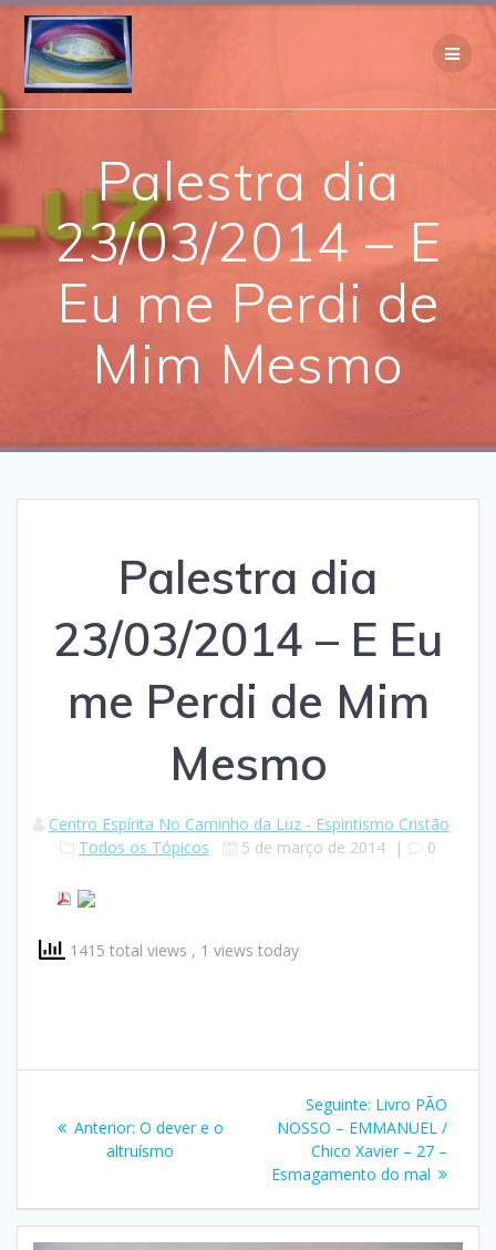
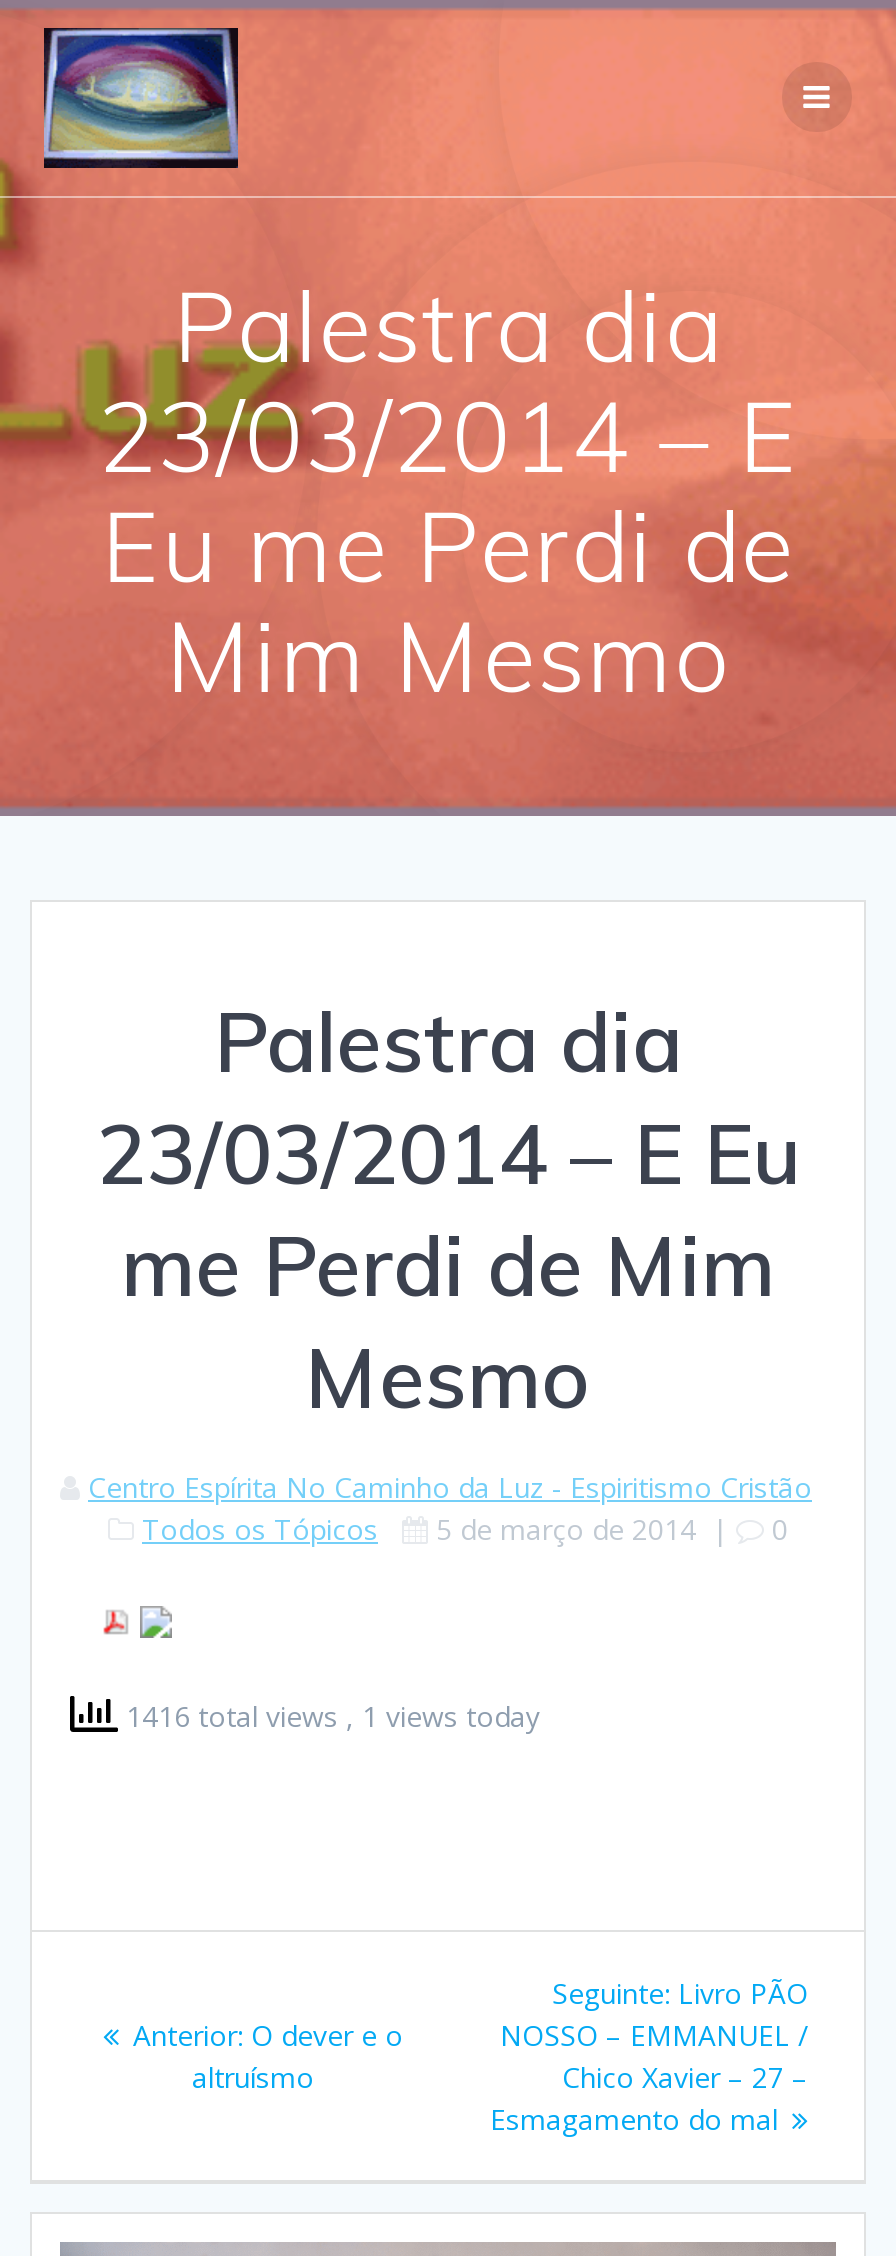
[65,940,299,961] 1415 total views, 1 views today -> [118,1697,540,1735] 1416 total views, 1 views today

